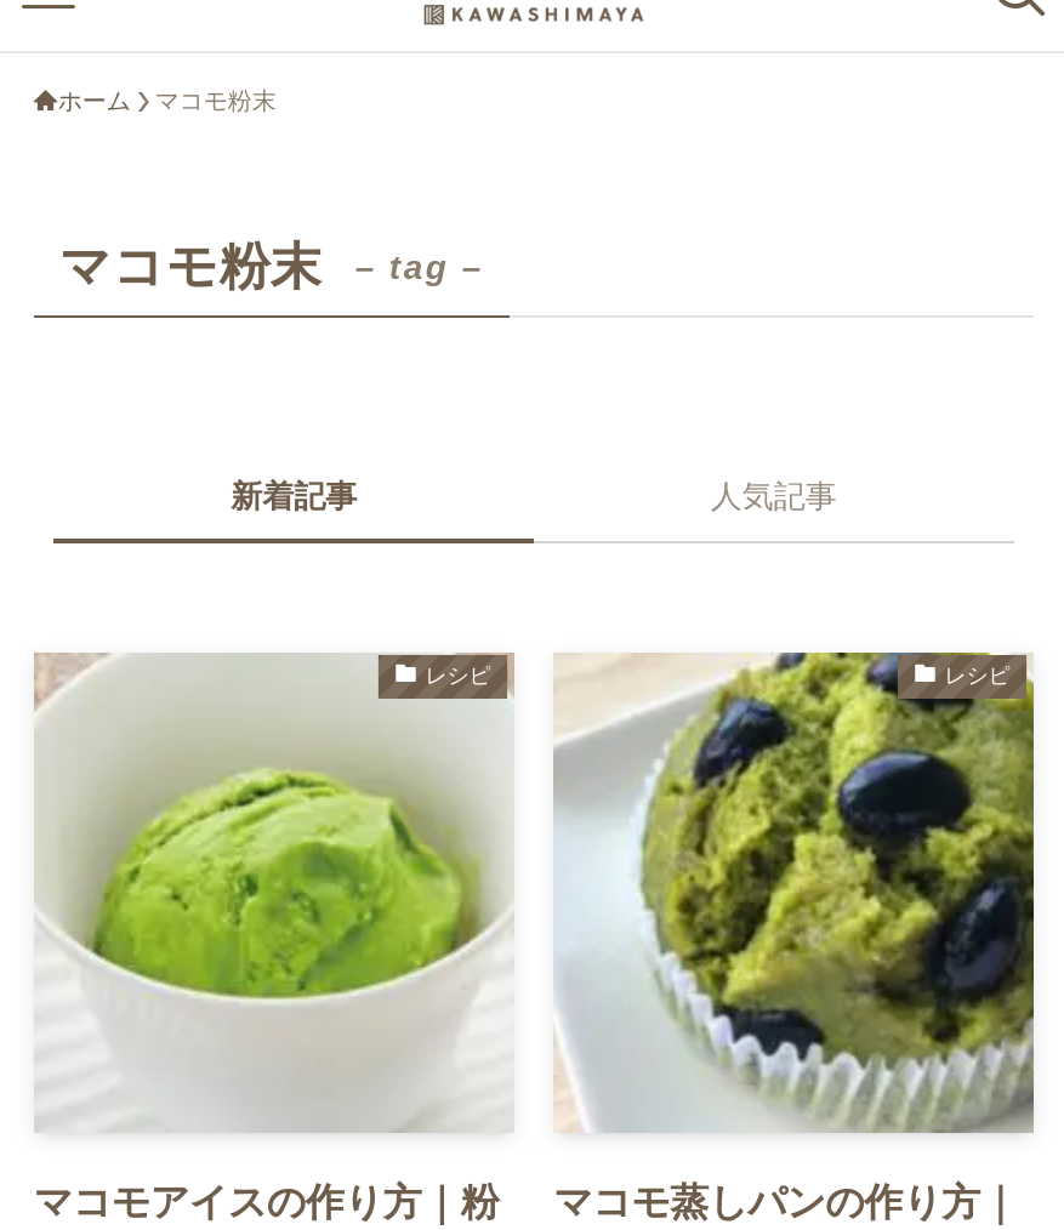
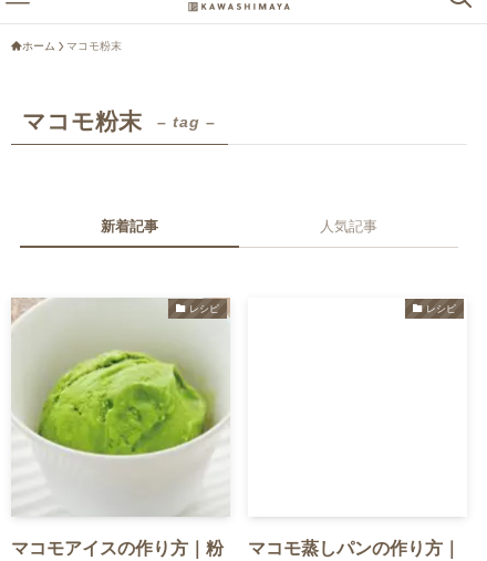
[553,650,1036,1135] [image] -> none

